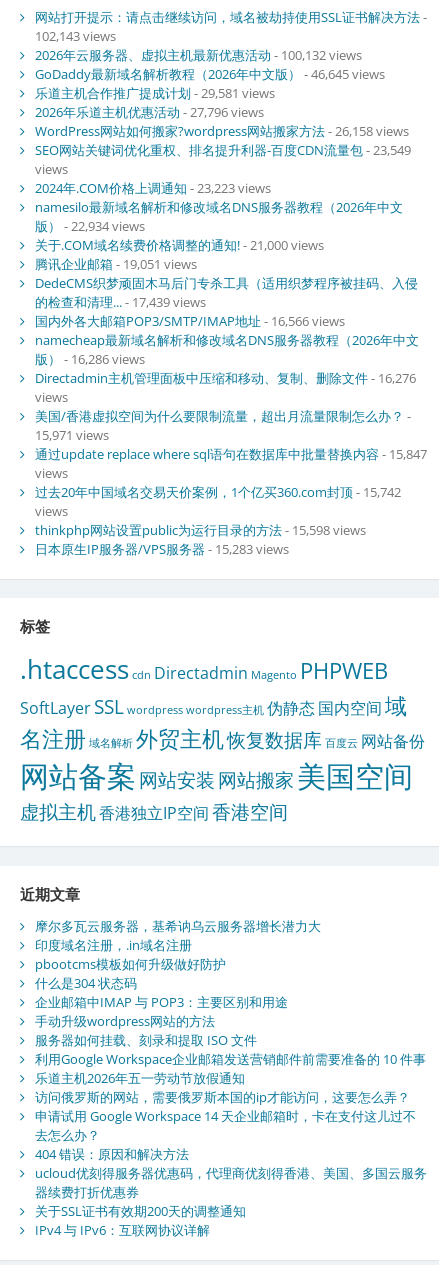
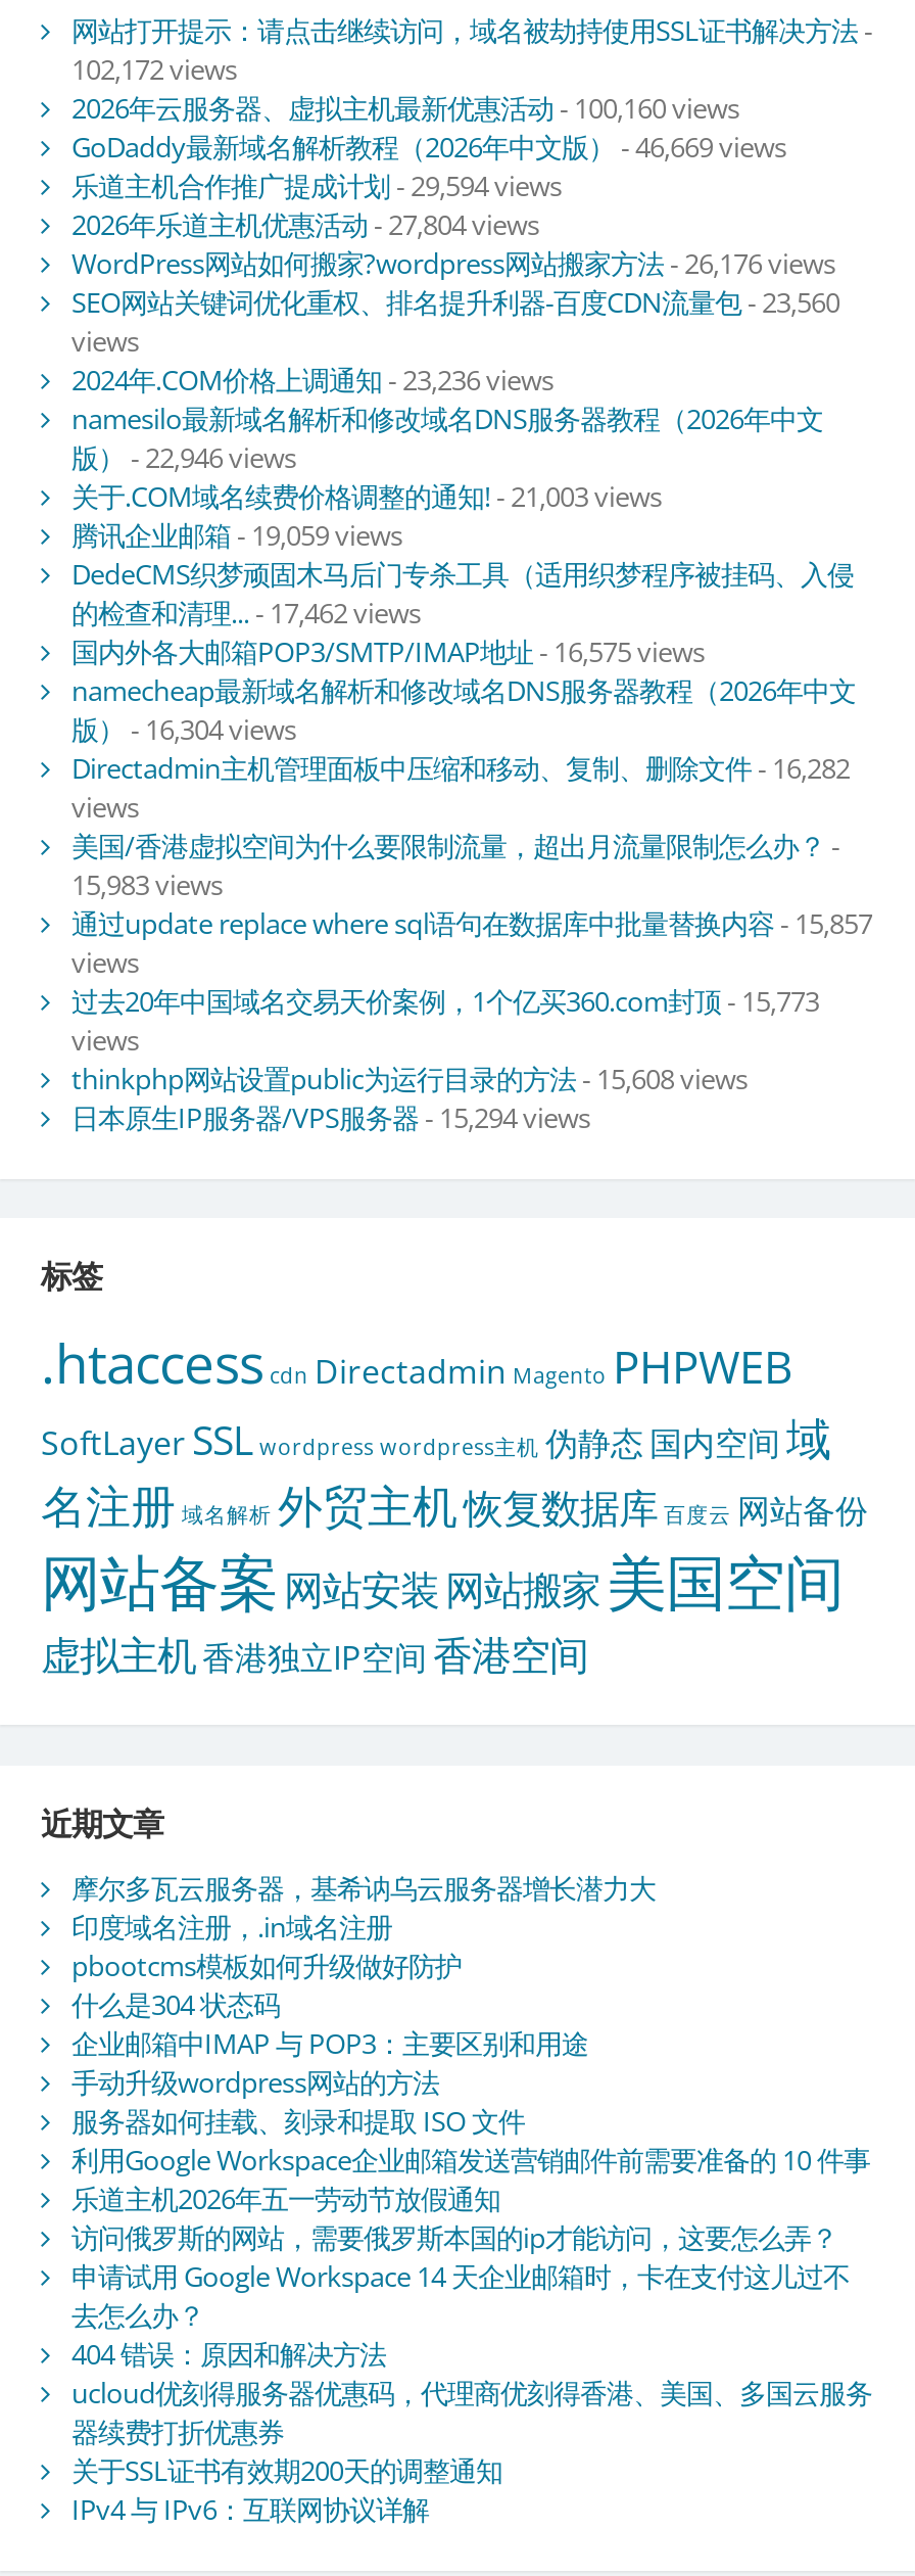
[35,27,116,45] 102,143 views -> [71,50,237,87] 102,172 views
[35,46,362,64] 2026年云服务器、虚拟主机最新优惠活动- 100,132 views -> [71,89,739,126] 2026年云服务器、虚拟主机最新优惠活动- 100,160 views
[35,65,385,83] GoDaddy最新域名解析教程（2026年中文版）- 46,645 views -> [71,128,786,165] GoDaddy最新域名解析教程（2026年中文版）- 46,669 views
[35,84,275,102] 乐道主机合作推广提成计划- 29,581 views -> [71,167,561,204] 乐道主机合作推广提成计划- 29,594 views
[35,103,264,121] 2026年乐道主机优惠活动- 27,796 views -> [71,206,539,242] 2026年乐道主机优惠活动- 27,804 views
[35,122,409,140] WordPress网站如何搬家?wordpress网站搬家方法- 26,158 views -> [71,244,835,281] WordPress网站如何搬家?wordpress网站搬家方法- 26,176 views
[35,141,411,159] SEO网站关键词优化重权、排名提升利器-百度CDN流量包- 23,549 -> [71,283,839,320] SEO网站关键词优化重权、排名提升利器-百度CDN流量包- 23,560
[35,179,271,197] 2024年.COM价格上调通知- 23,223 views -> [71,361,553,398] 2024年.COM价格上调通知- 23,236 views
[35,217,145,235] 版）- 22,934 views -> [71,439,296,475] 版）- 22,946 views
[35,236,324,254] 关于.COM域名续费价格调整的通知! - 21,000 views -> [71,477,662,514] 关于.COM域名续费价格调整的通知! - 21,003 views
[35,255,197,273] 腾讯企业邮箱- 19,051 views -> [71,516,402,553] 腾讯企业邮箱- 19,059 views
[35,293,206,311] 的检查和清理... - 17,439 views -> [71,594,421,631] 的检查和清理... - 17,462 views
[35,312,345,330] 国内外各大邮箱POP3/SMTP/IMAP地址- 16,566 views -> [71,633,704,669] 国内外各大邮箱POP3/SMTP/IMAP地址- 16,575 views
[35,350,145,368] 版）- 16,286 views -> [71,710,296,747] 版）- 16,304 views
[35,369,416,387] Directadmin主机管理面板中压缩和移动、复制、删除文件- 16,276 -> [71,749,849,786] Directadmin主机管理面板中压缩和移动、复制、删除文件- 16,282
[35,426,109,444] 15,971 views -> [71,866,222,902] 15,983 views
[35,445,427,463] 通过update replace where sql语句在数据库中批量替换内容- 15,847 -> [71,905,872,941] 通过update replace where sql语句在数据库中批量替换内容- 15,857
[35,483,401,501] 过去20年中国域名交易天价案例，1个亿买360.com封顶- 15,742 -> [71,982,819,1019] 过去20年中国域名交易天价案例，1个亿买360.com封顶- 15,773
[35,521,366,539] thinkphp网站设置public为运行目录的方法- 15,598 views -> [71,1060,747,1097] thinkphp网站设置public为运行目录的方法- 15,608 views
[35,540,289,558] 日本原生IP服务器/VPS服务器- 15,283 views -> [71,1099,590,1135] 日本原生IP服务器/VPS服务器- 15,294 views

